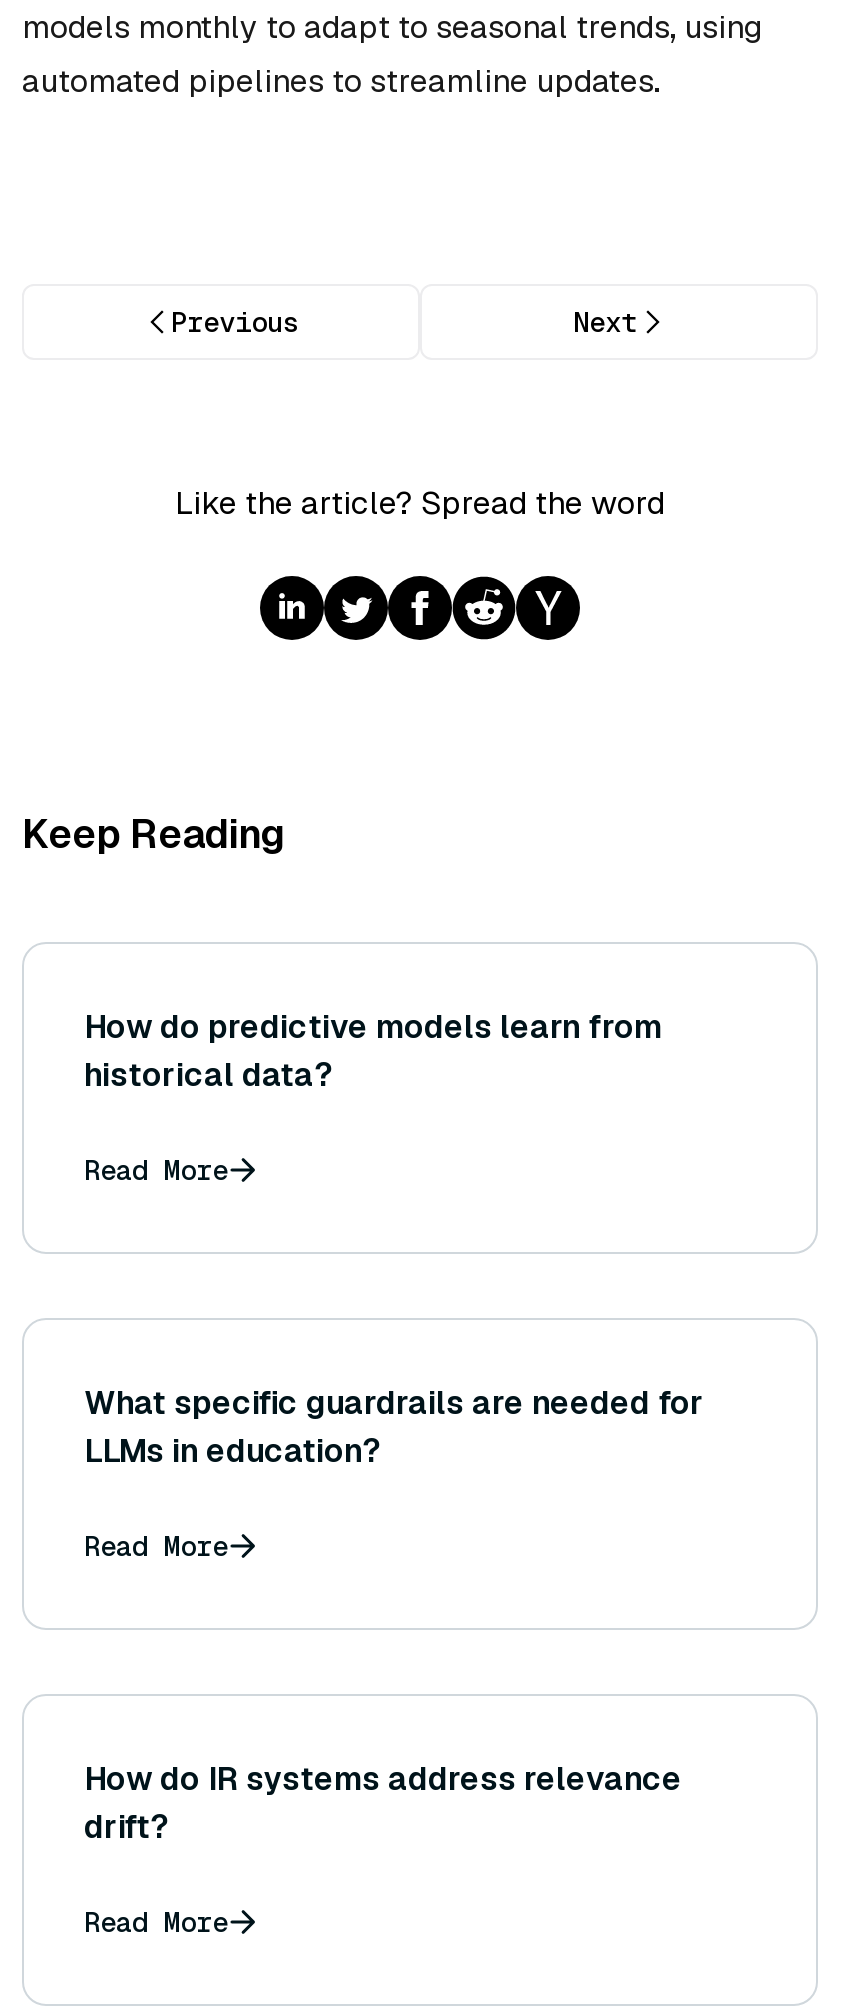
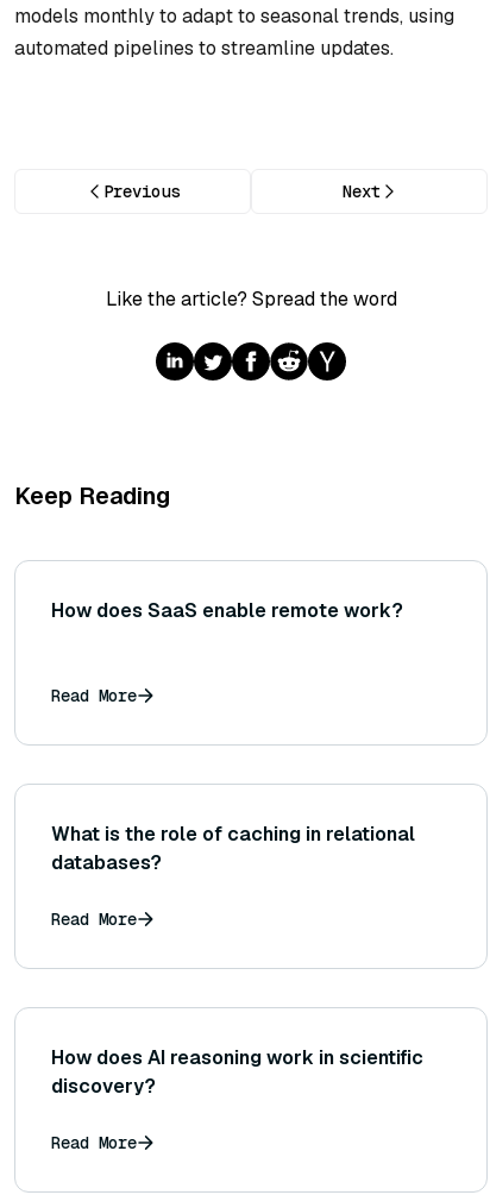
[84,1007,662,1097] How do predictive models learn from | historical data? -> [51,599,403,624] How does SaaS enable remote work?
[84,1383,704,1473] What specific guardrails are needed for | LLMs in education? -> [51,822,415,876] What is the role of caching in relational | databases?
[84,1759,682,1849] How do IR systems address relevance | drift? -> [51,1046,423,1099] How does AI reasoning work in scientific | discovery?

